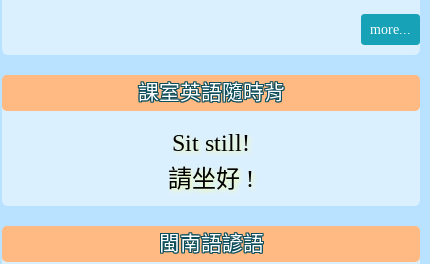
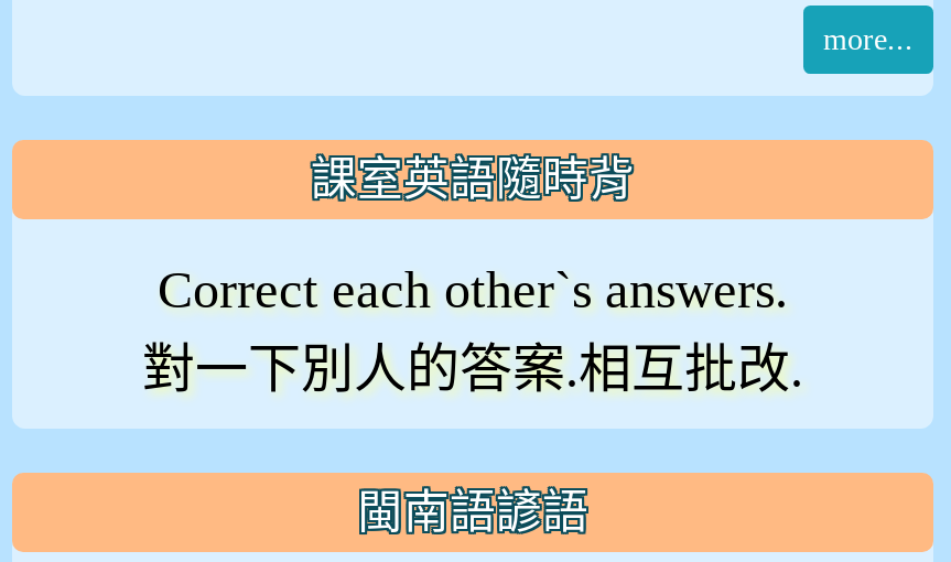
[172,129,250,153] Sit still! -> [158,260,788,313] Correct each other`s answers.
[168,165,254,189] 請坐好 ! -> [142,339,803,392] 對一下別人的答案.相互批改.

